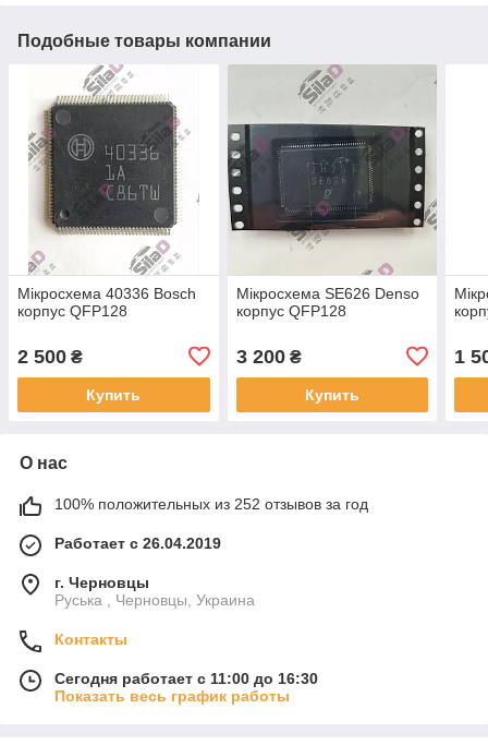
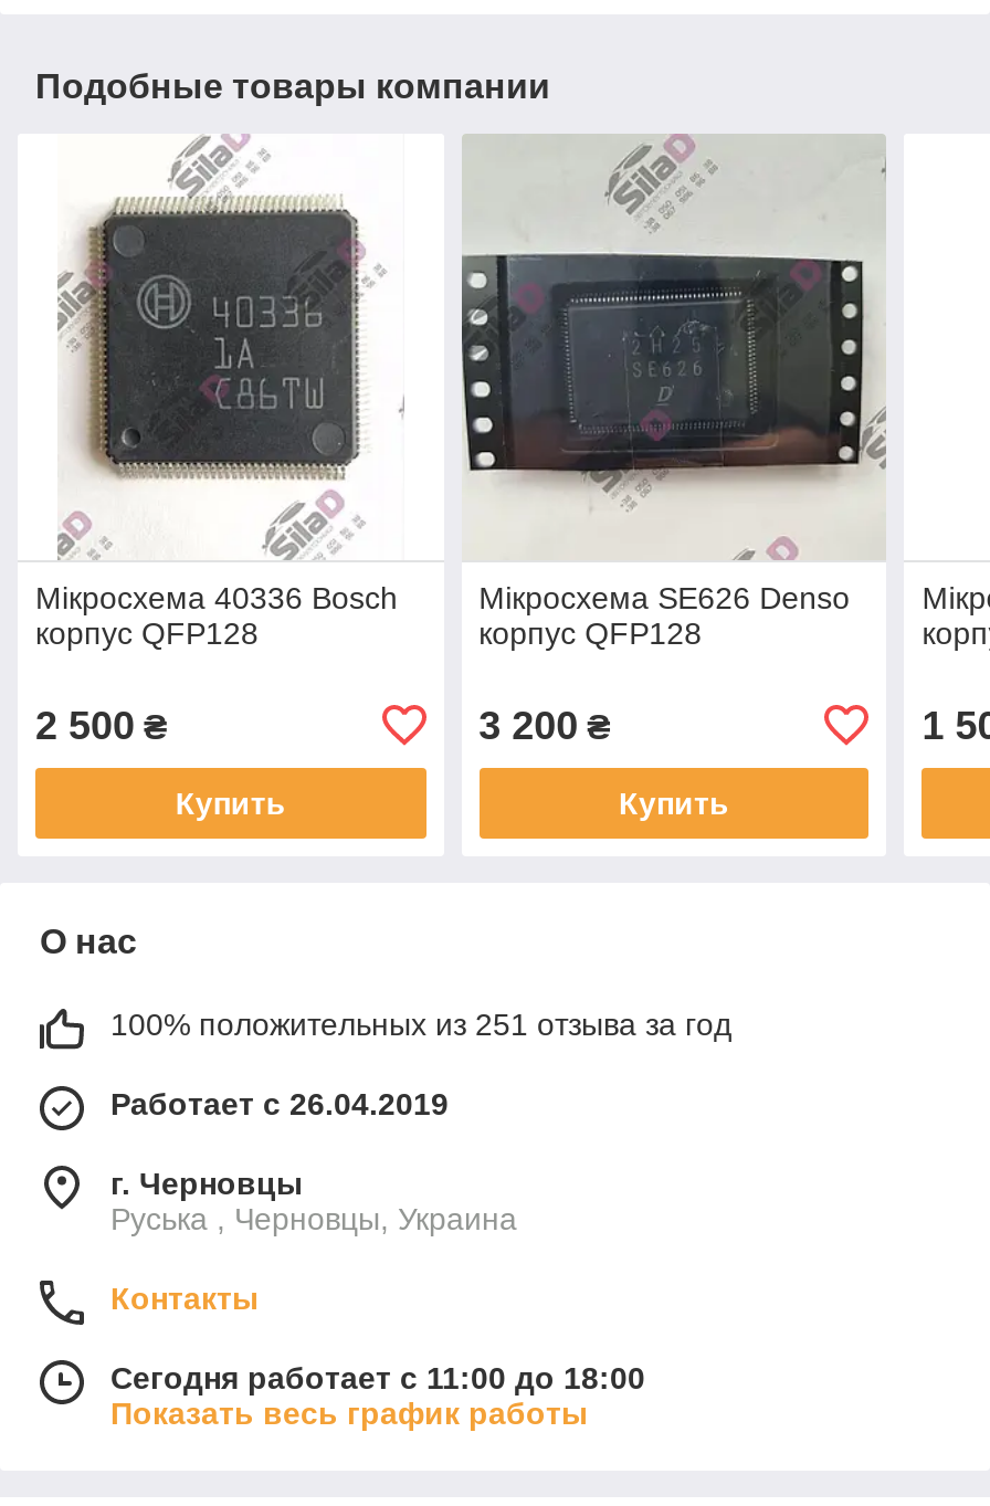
[54,495,368,512] 100% положительных из 252 отзывов за год -> [110,1006,731,1041] 100% положительных из 251 отзыва за год
[54,670,318,687] Сегодня работает с 11:00 до 16:30 -> [110,1360,645,1395] Сегодня работает с 11:00 до 18:00

